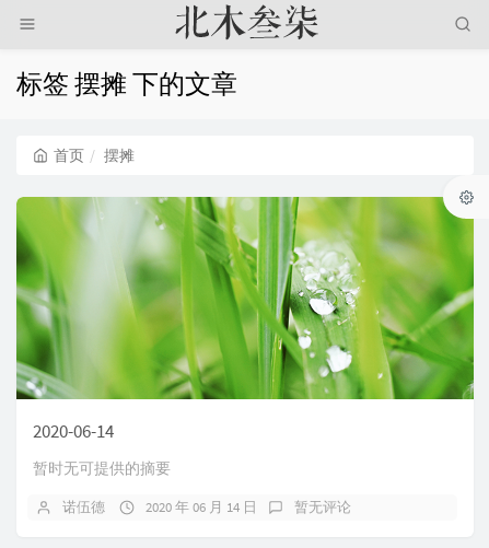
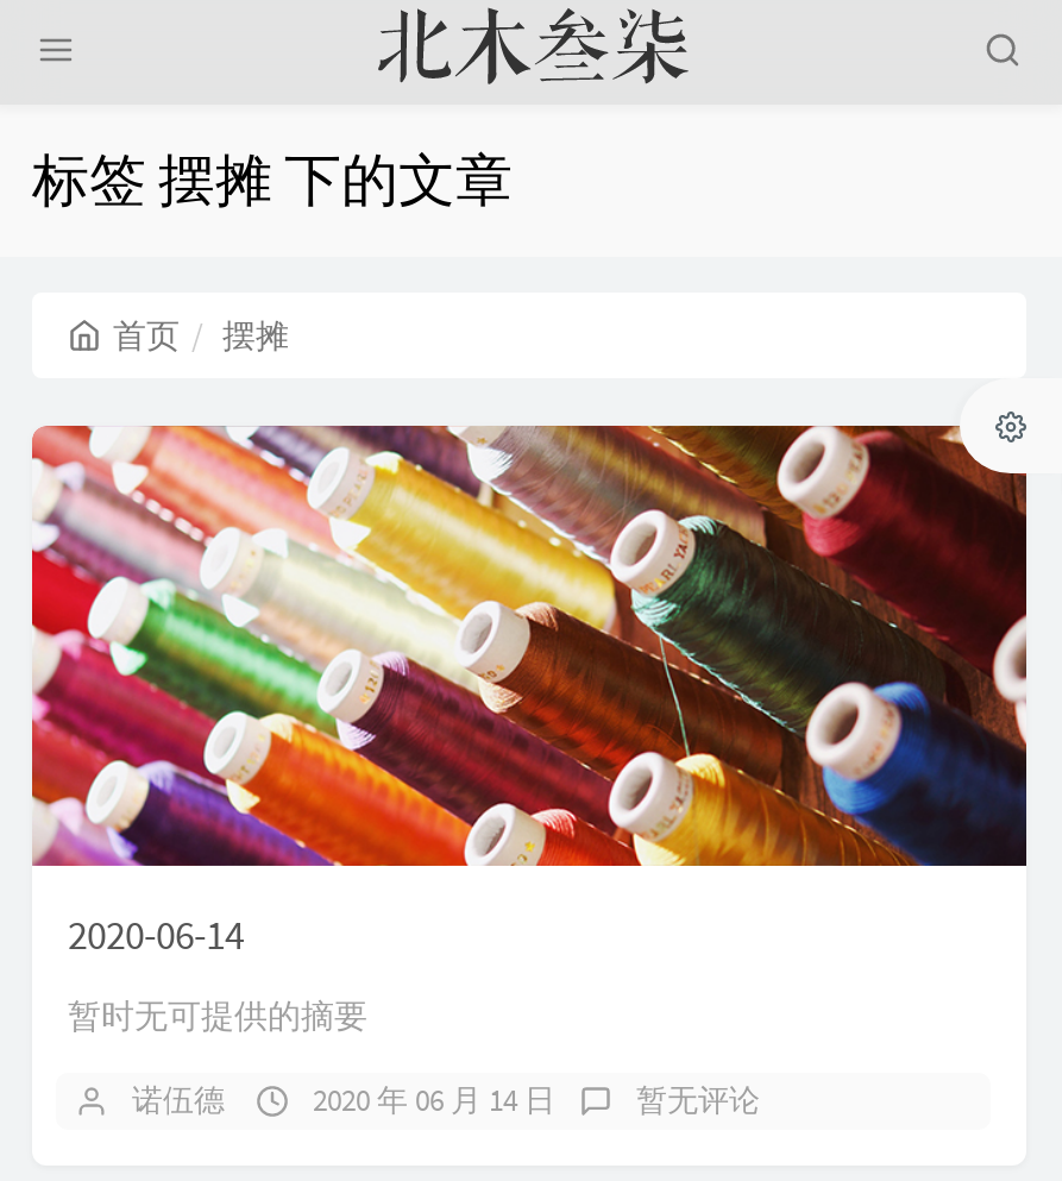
[15,196,475,400] [image] -> [30,423,1029,868] [image]

